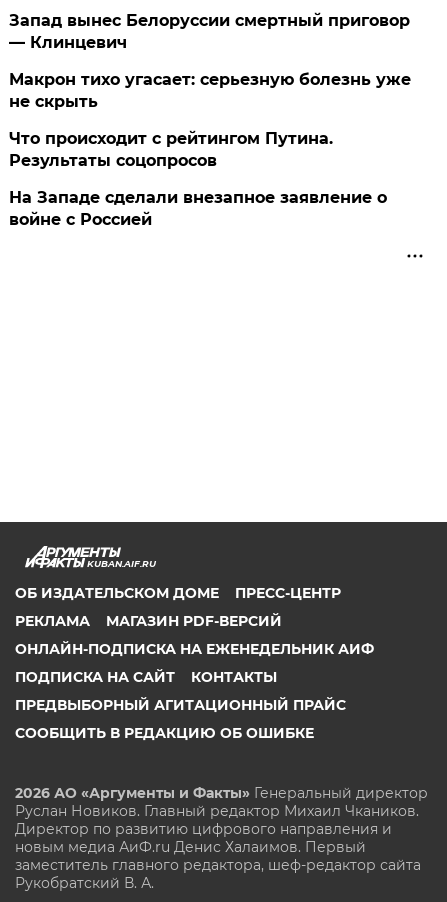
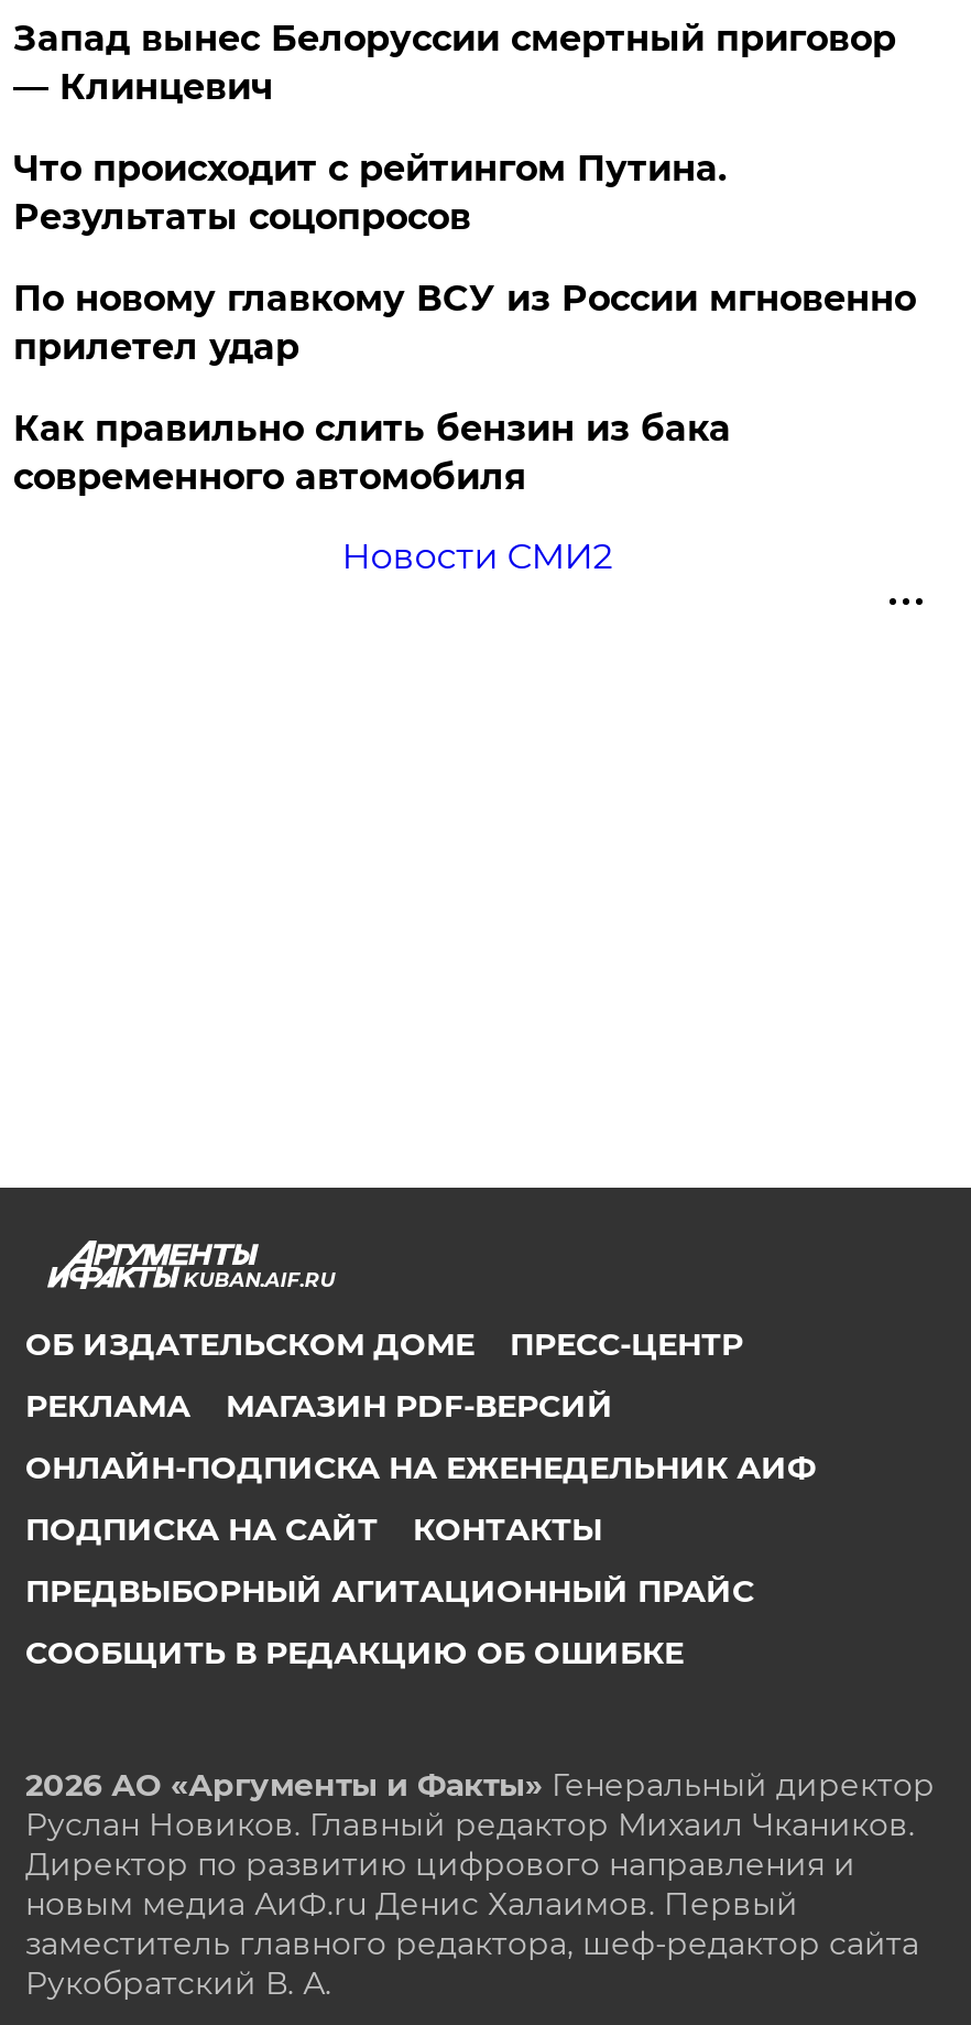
[9,70,411,111] Макрон тихо угасает: серьезную болезнь уже | не скрыть -> none
moved [9,129,333,170] -> [13,148,726,238]: Что происходит с рейтингом Путина. | Результаты соцопросов
[9,188,387,229] На Западе сделали внезапное заявление о | войне с Россией -> [13,278,916,577] По новому главкому ВСУ из России мгновенно | прилетел удар | Как правильно слить бензин из бака | современного автомобиля | Новости СМИ2

